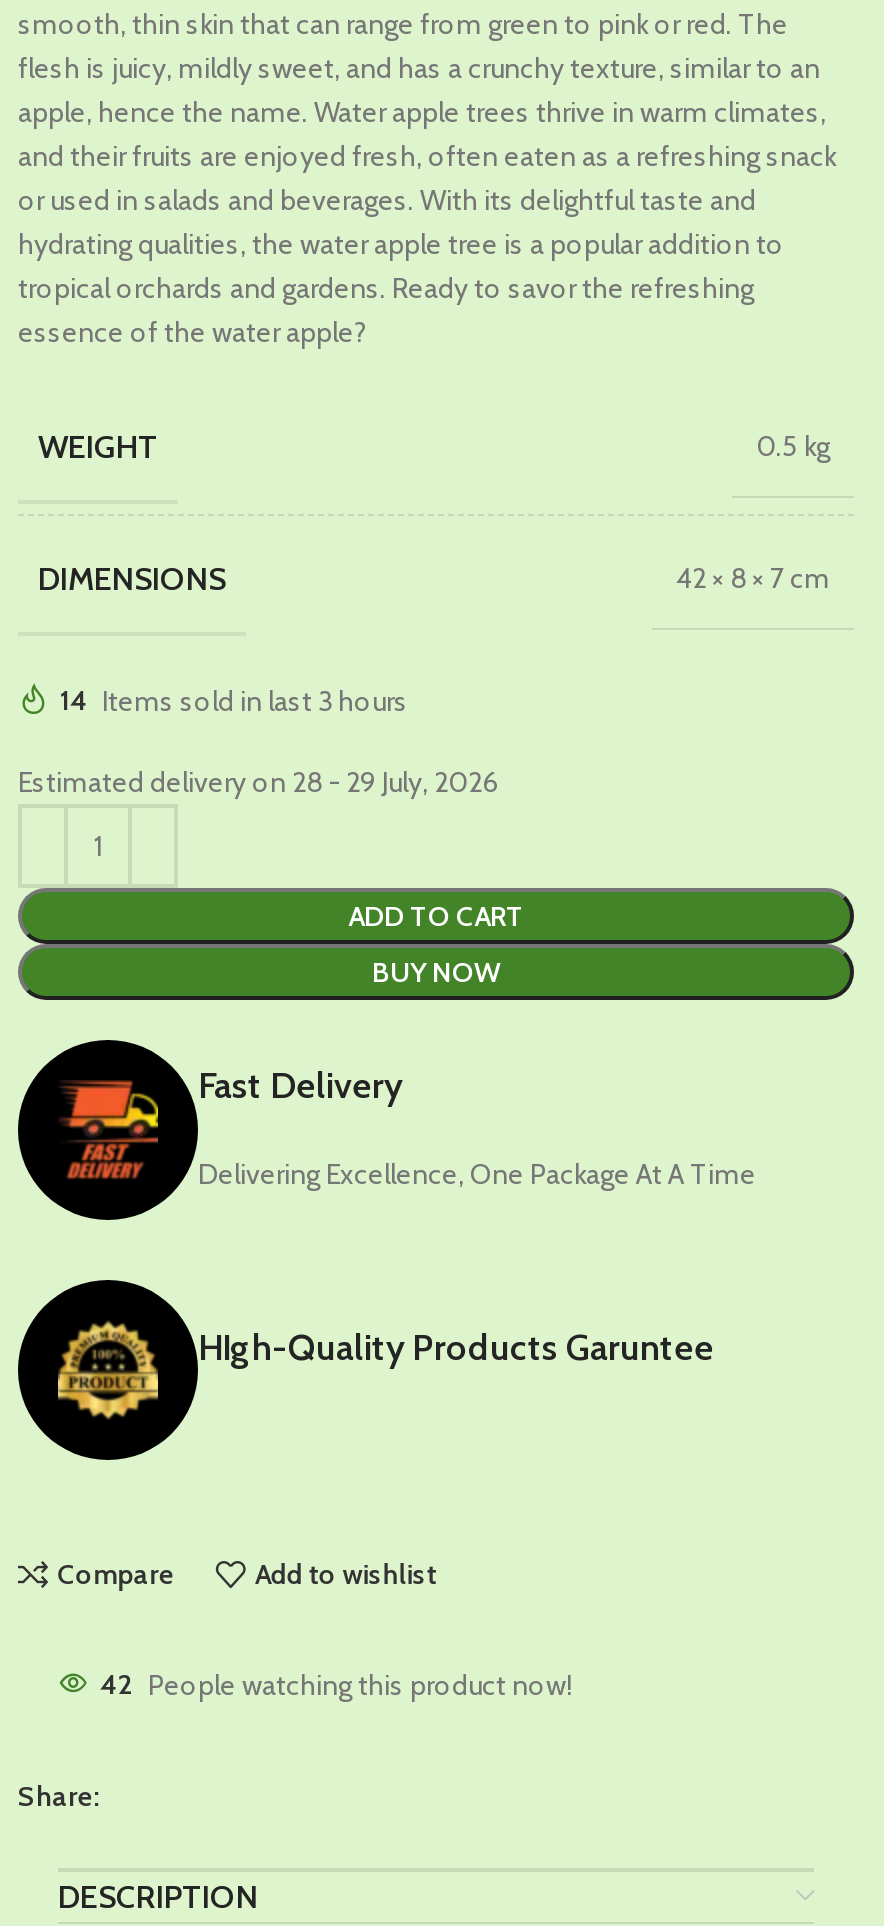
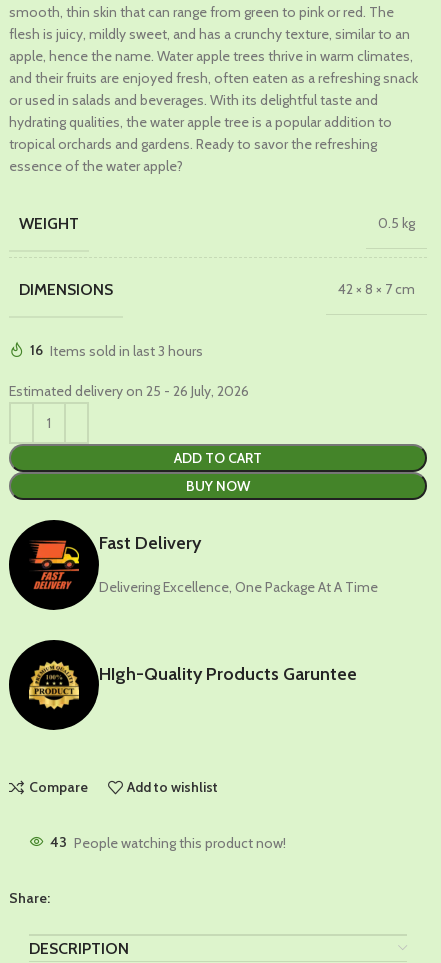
[60,682,408,718] 14 Items sold in last 3 hours -> [30,341,203,359] 16 Items sold in last 3 hours
[18,763,498,799] Estimated delivery on 28 - 29 July, 2026 -> [9,381,249,399] Estimated delivery on 25 - 26 July, 2026
[100,1666,572,1702] 42 People watching this product now! -> [50,833,286,851] 43 People watching this product now!

